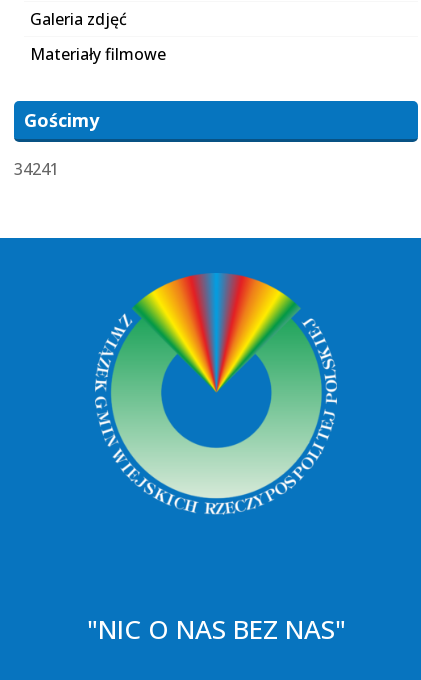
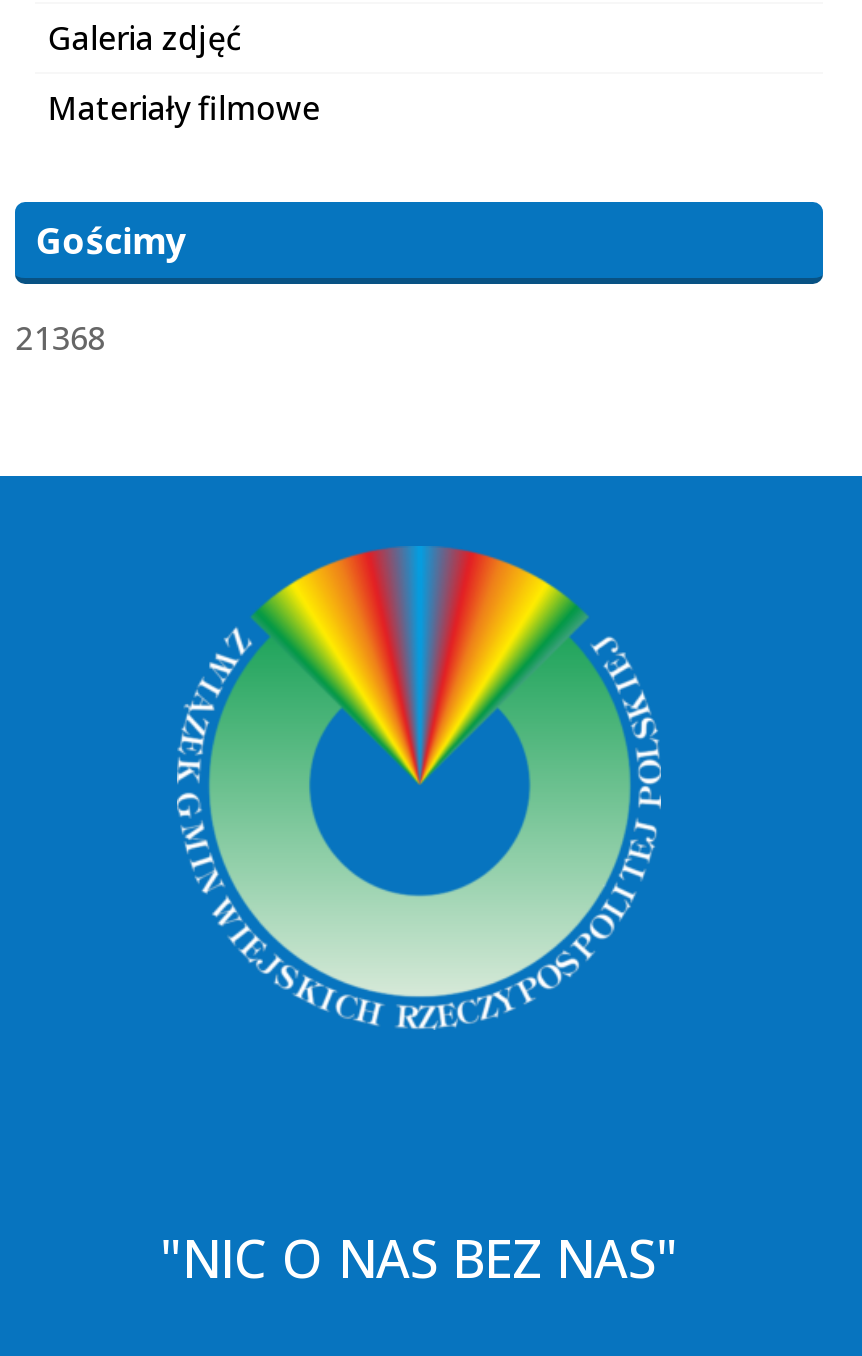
[14,158,59,180] 34241 -> [16,316,106,360] 21368

